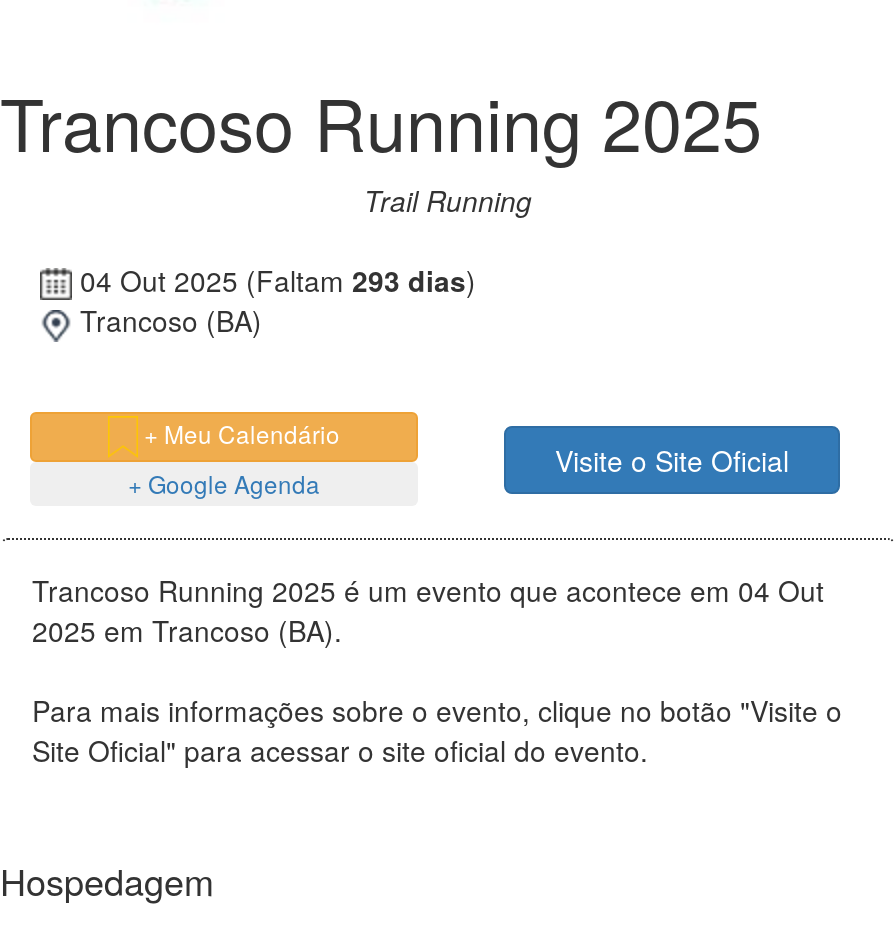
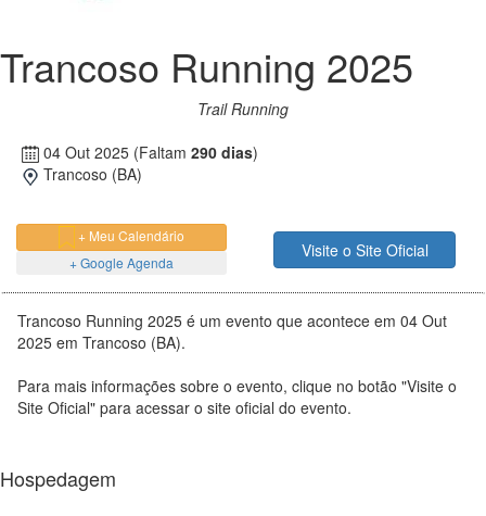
[72,260,476,300] 04 Out 2025 (Faltam 293 dias) -> [39,141,258,163] 04 Out 2025 (Faltam 290 dias)

